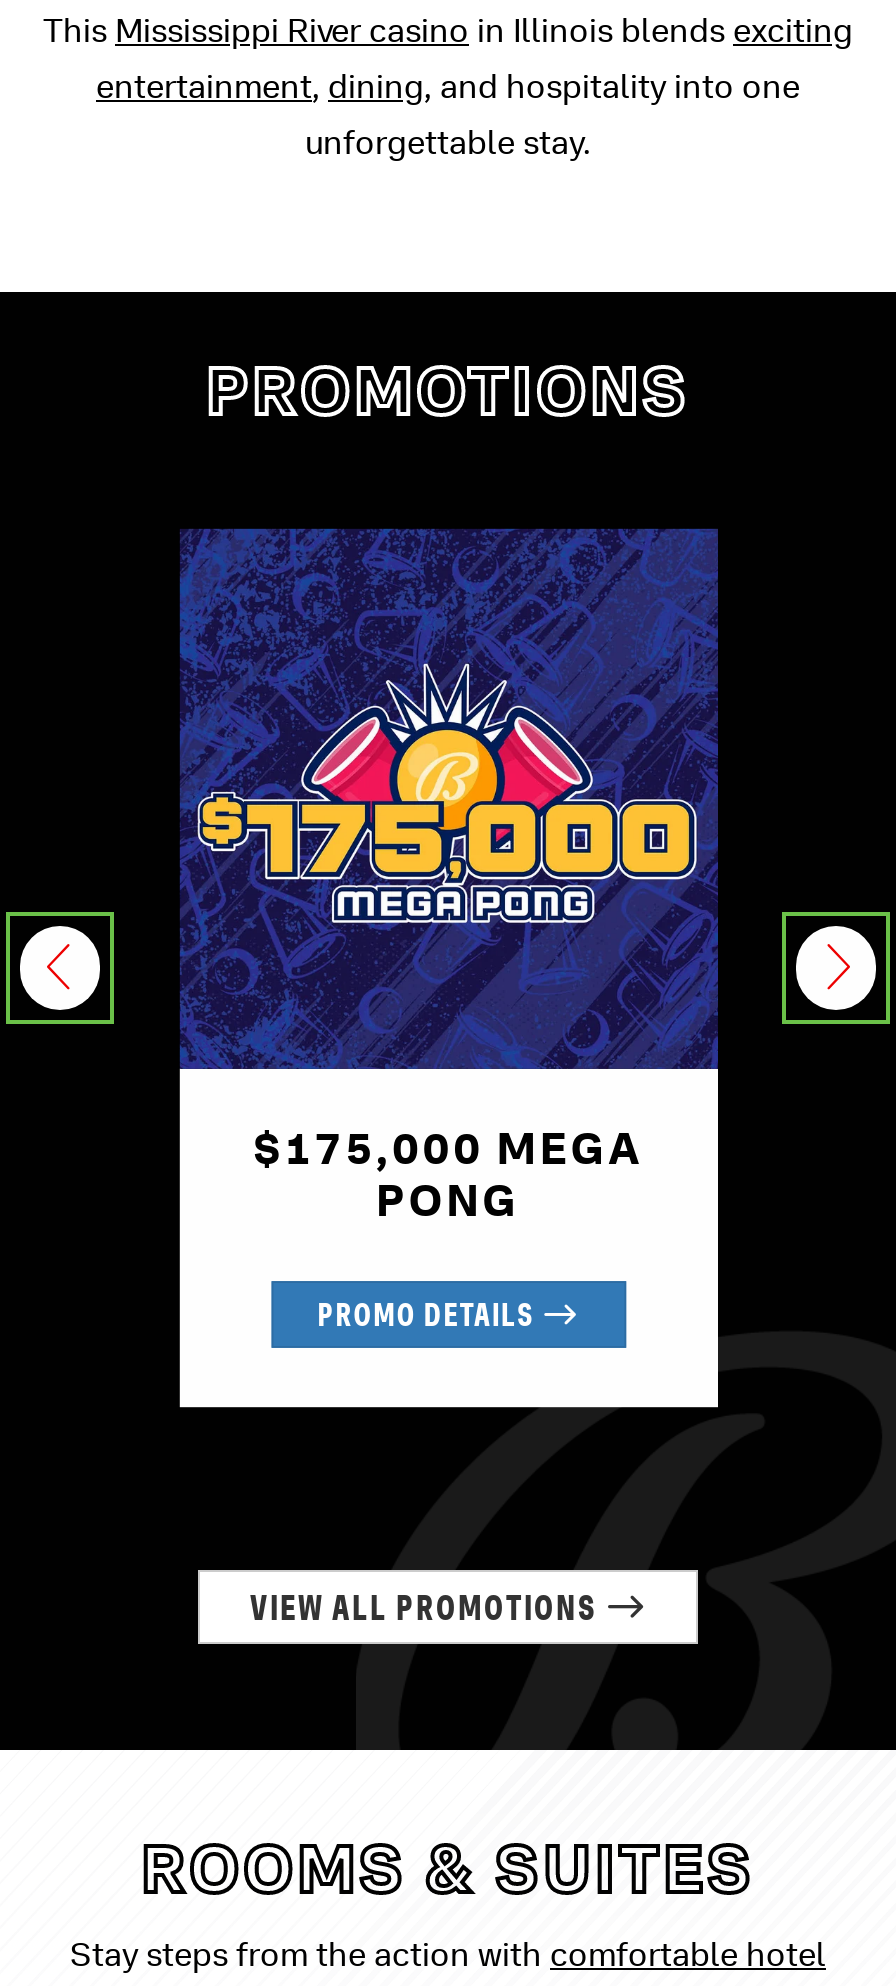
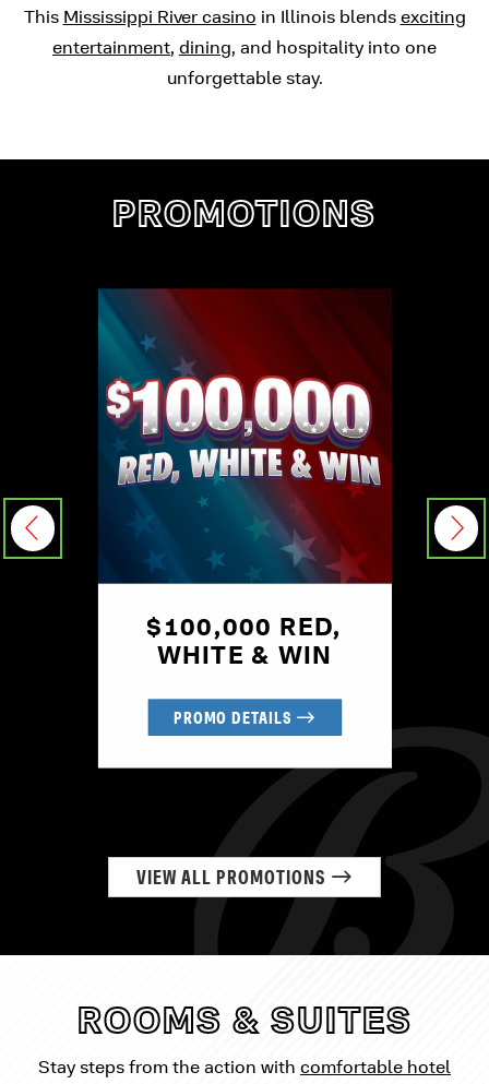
[180,528,720,1228] [image] | $175,000 MEGA | PONG -> [98,288,392,670] [image] | $100,000 RED, | WHITE & WIN

